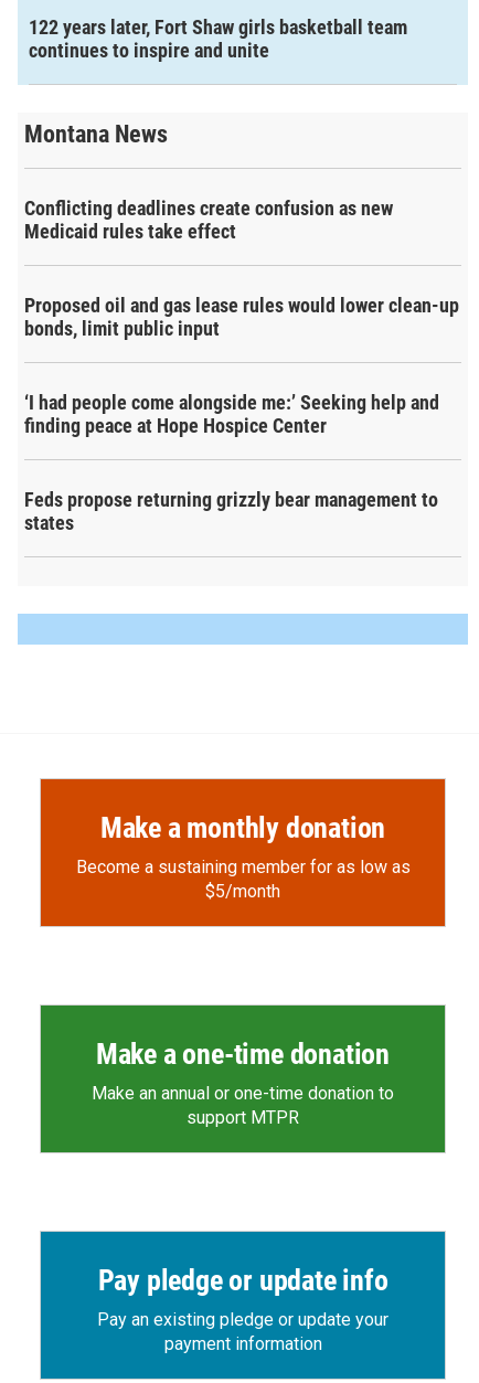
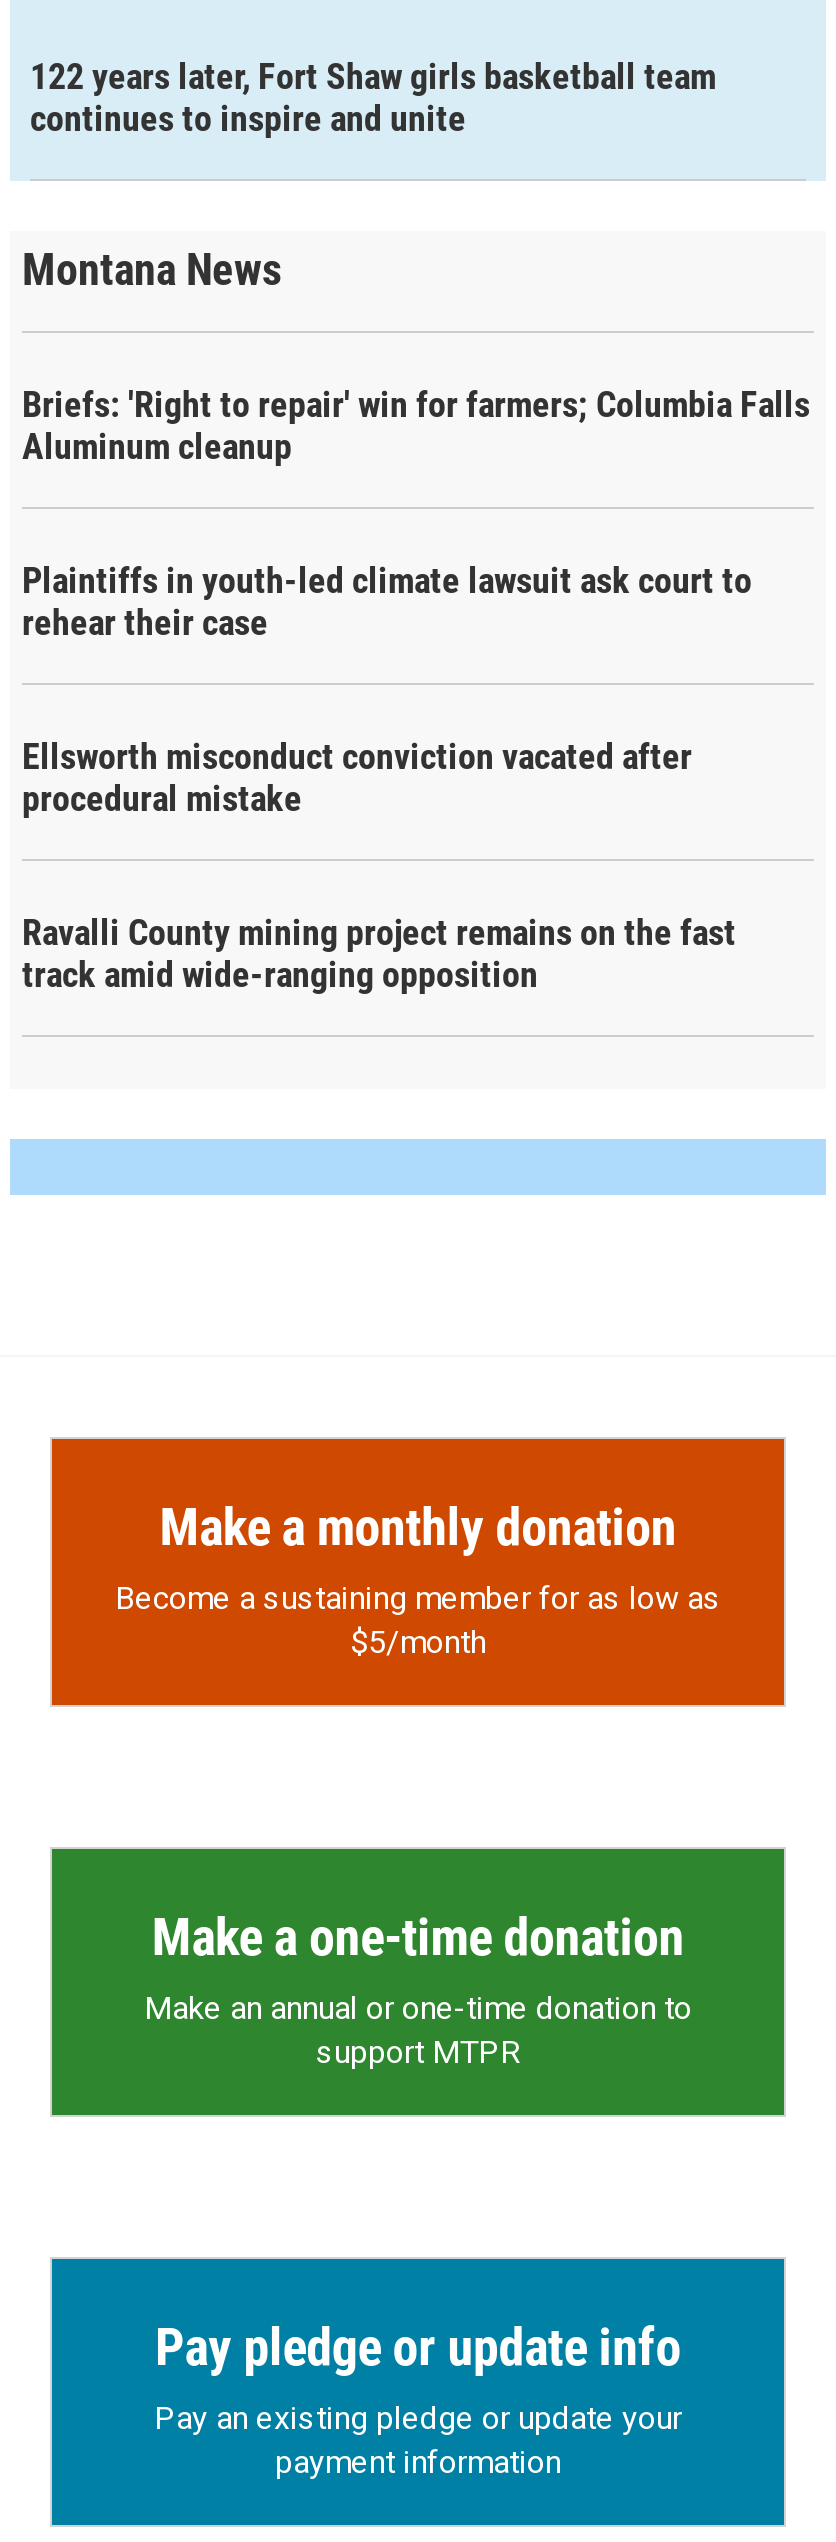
[24,197,393,243] Conflicting deadlines create confusion as new | Medicaid rules take effect -> [22,383,810,467] Briefs: 'Right to repair' win for farmers; Columbia Falls | Aluminum cleanup
[24,294,459,340] Proposed oil and gas lease rules would lower clean-up | bonds, limit public input -> [22,559,752,643] Plaintiffs in youth-led climate lawsuit ask court to | rehear their case
[24,391,439,437] ‘I had people come alongside me:’ Seeking help and | finding peace at Hope Hospice Center -> [22,735,692,819] Ellsworth misconduct conviction vacated after | procedural mistake
[24,488,438,534] Feds propose returning grizzly bear management to | states -> [22,911,736,995] Ravalli County mining project remains on the fast | track amid wide-ranging opposition

